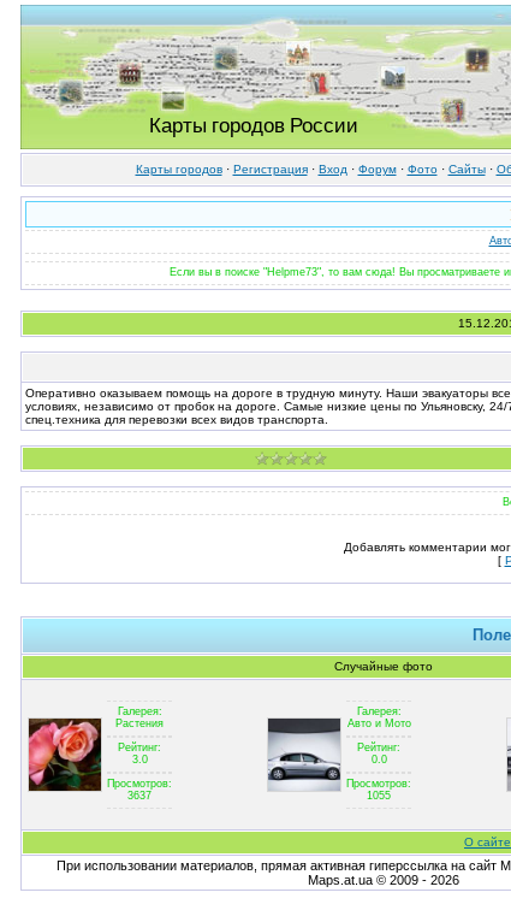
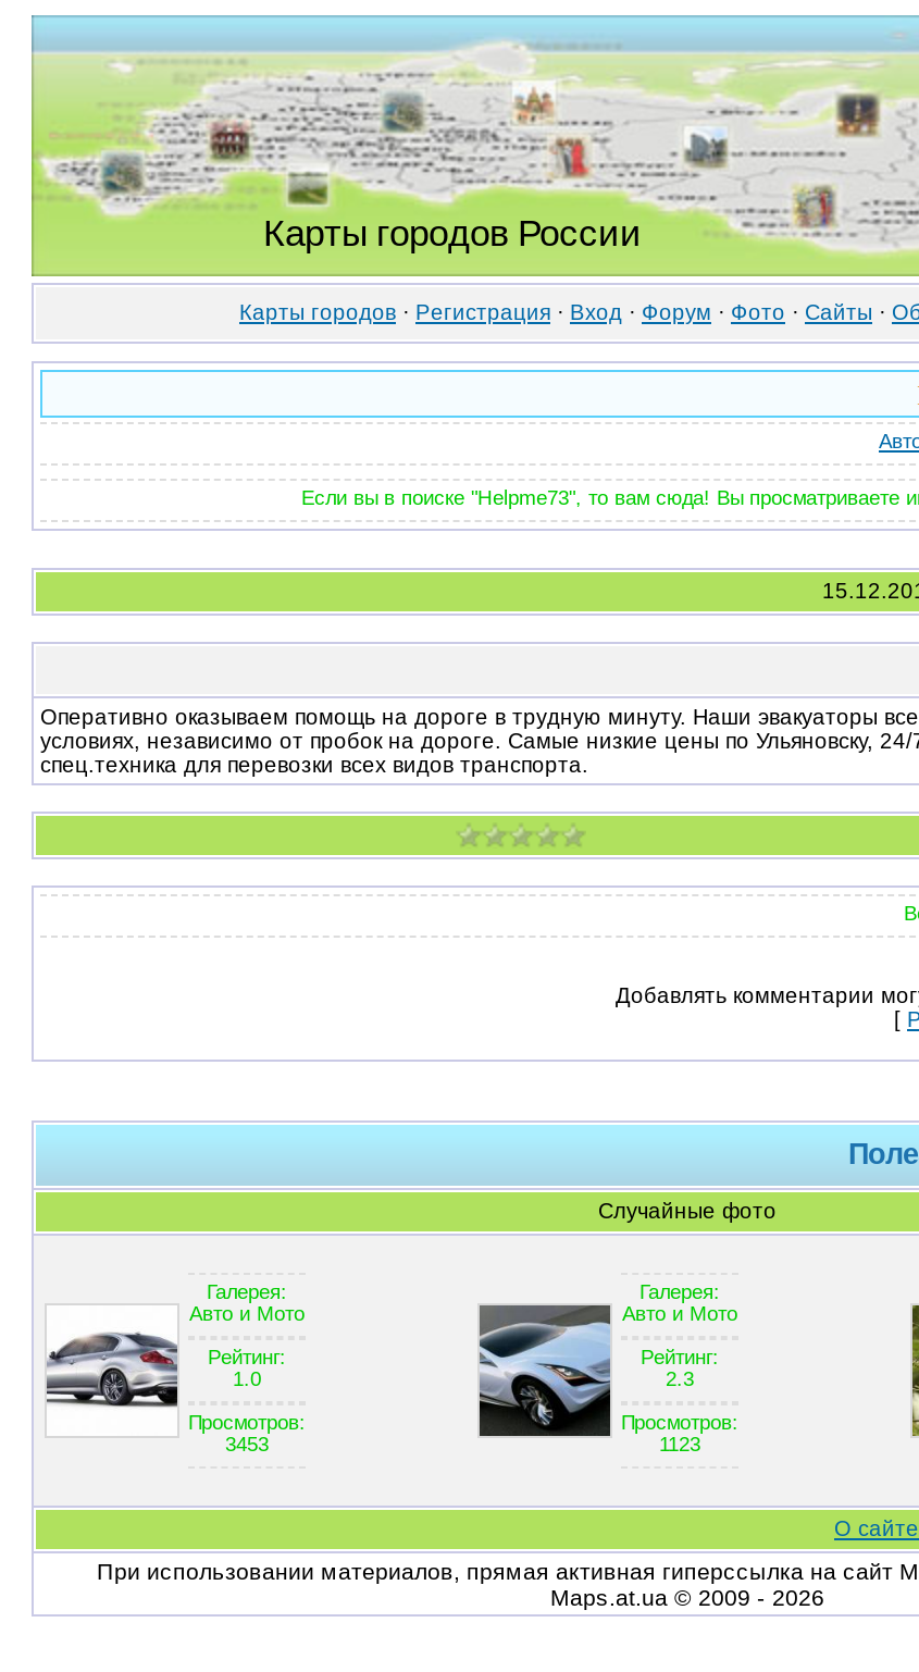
[28,717,164,792] [image] | Растения -> [45,1303,305,1436] [image] | Авто и Мото
[267,720,391,802] [image] | 1055 -> [477,1305,700,1456] [image] | 1123
[132,754,147,766] 3.0 -> [233,1368,261,1390] 1.0
[371,754,387,766] 0.0 -> [666,1368,694,1390] 2.3
[127,790,151,802] 3637 -> [225,1434,269,1456] 3453

